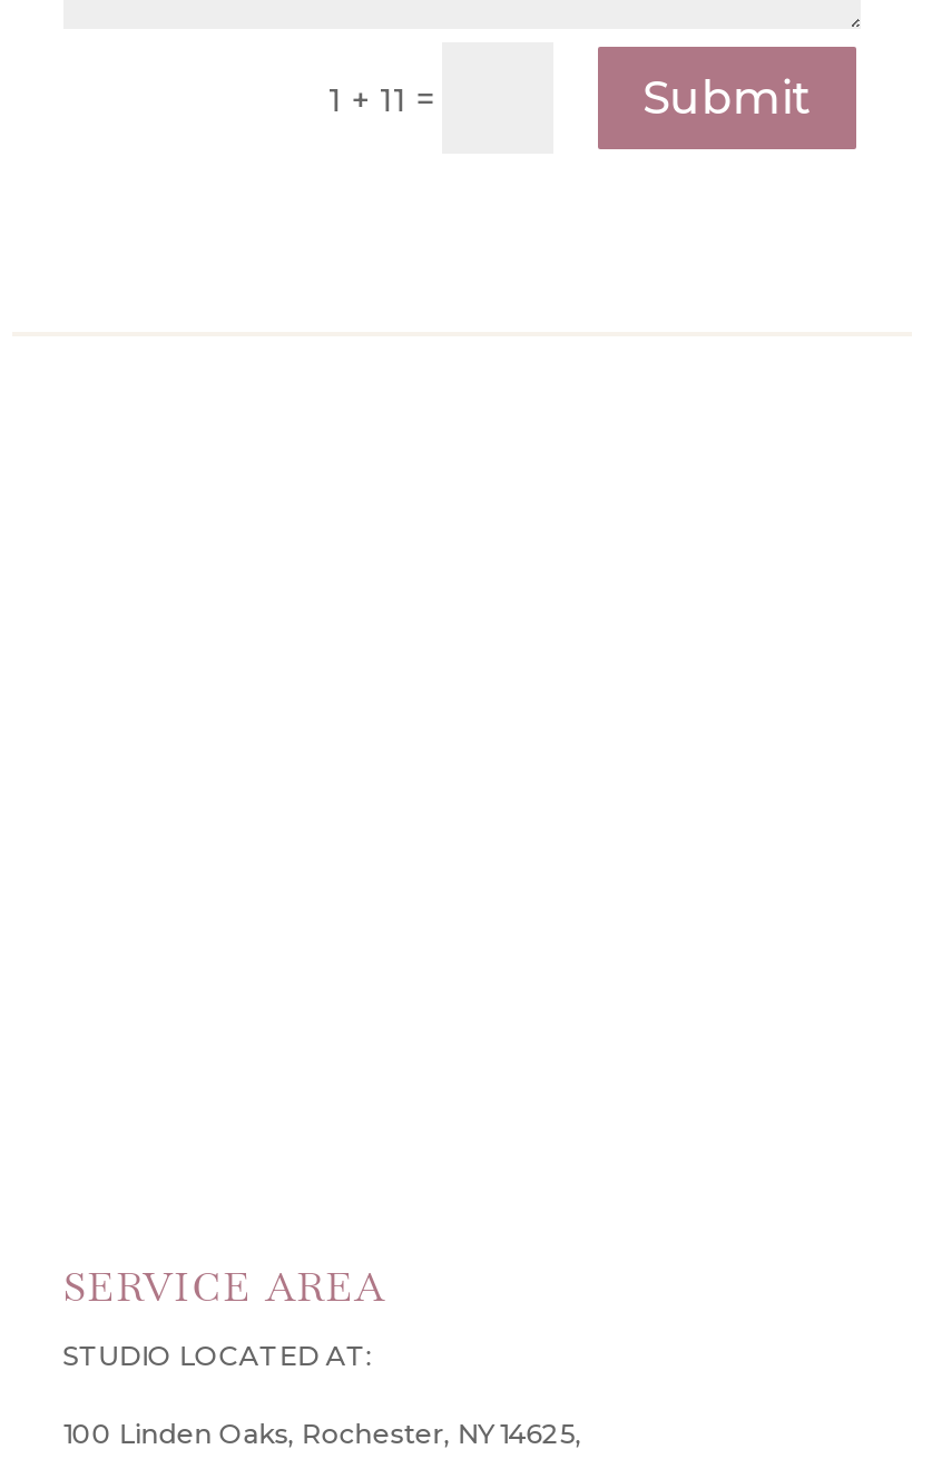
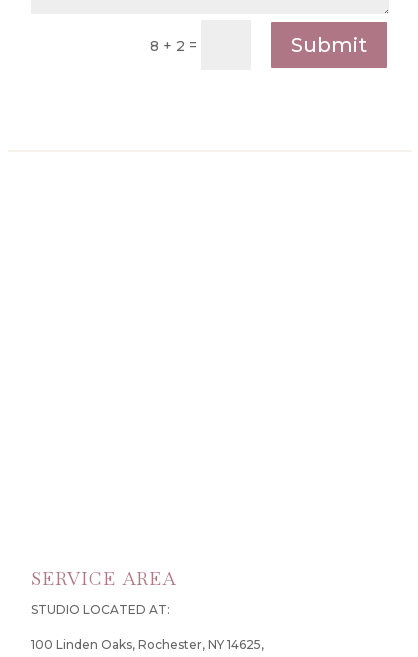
[329,78,443,119] 1 + 11 = -> [150,36,201,54] 8 + 2 =

